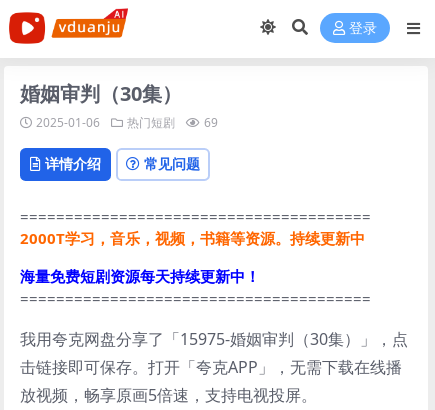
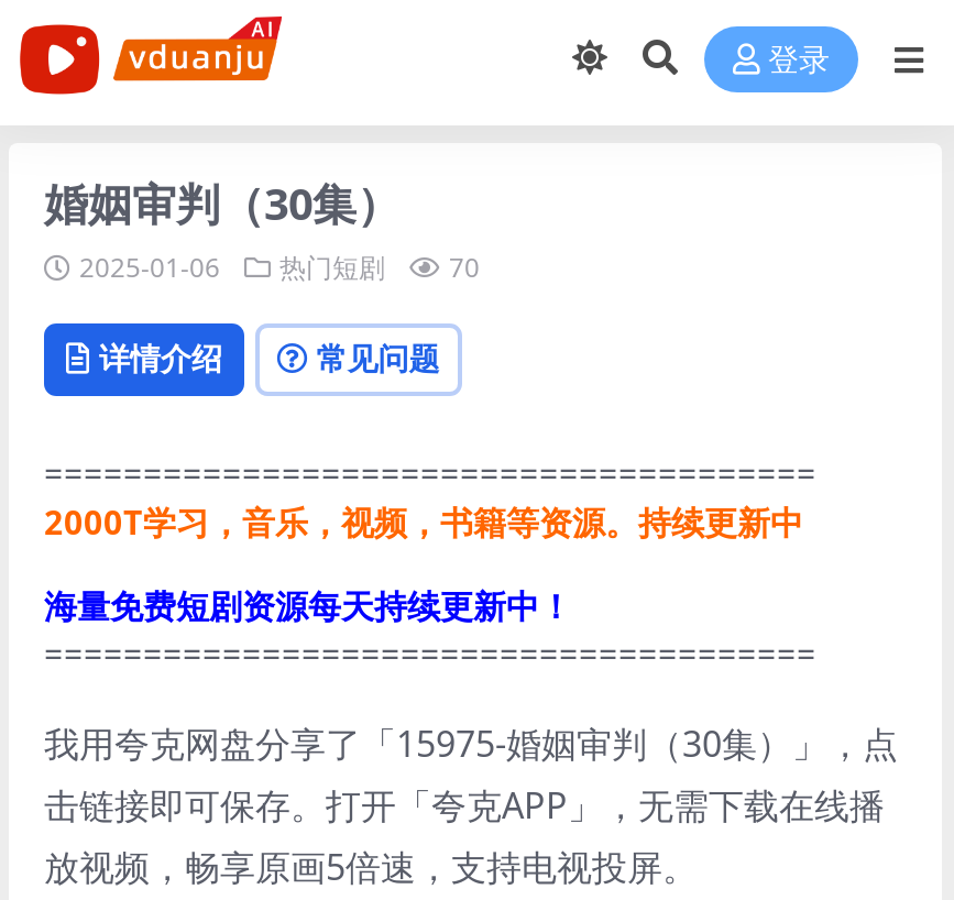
[36,114,218,131] 2025-01-06 热门短剧 69 -> [79,249,480,286] 2025-01-06 热门短剧 70

